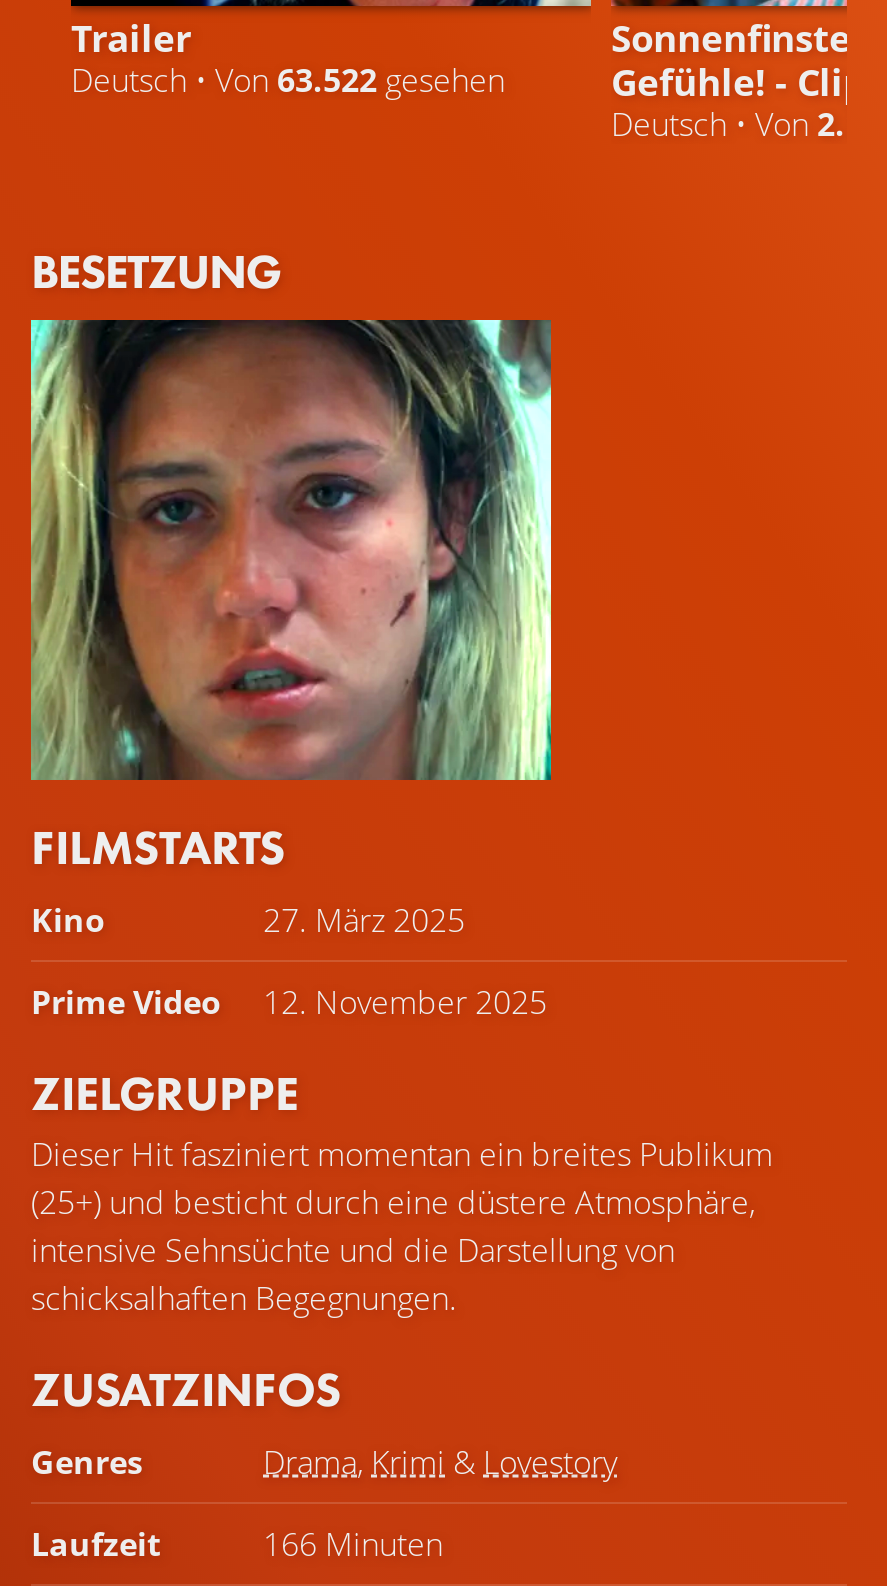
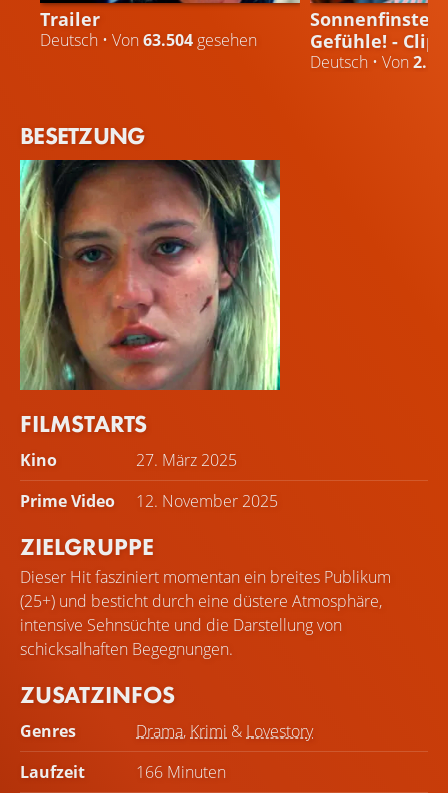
[71,58,505,102] Deutsch • Von 63.522 gesehen -> [40,29,257,51] Deutsch • Von 63.504 gesehen

